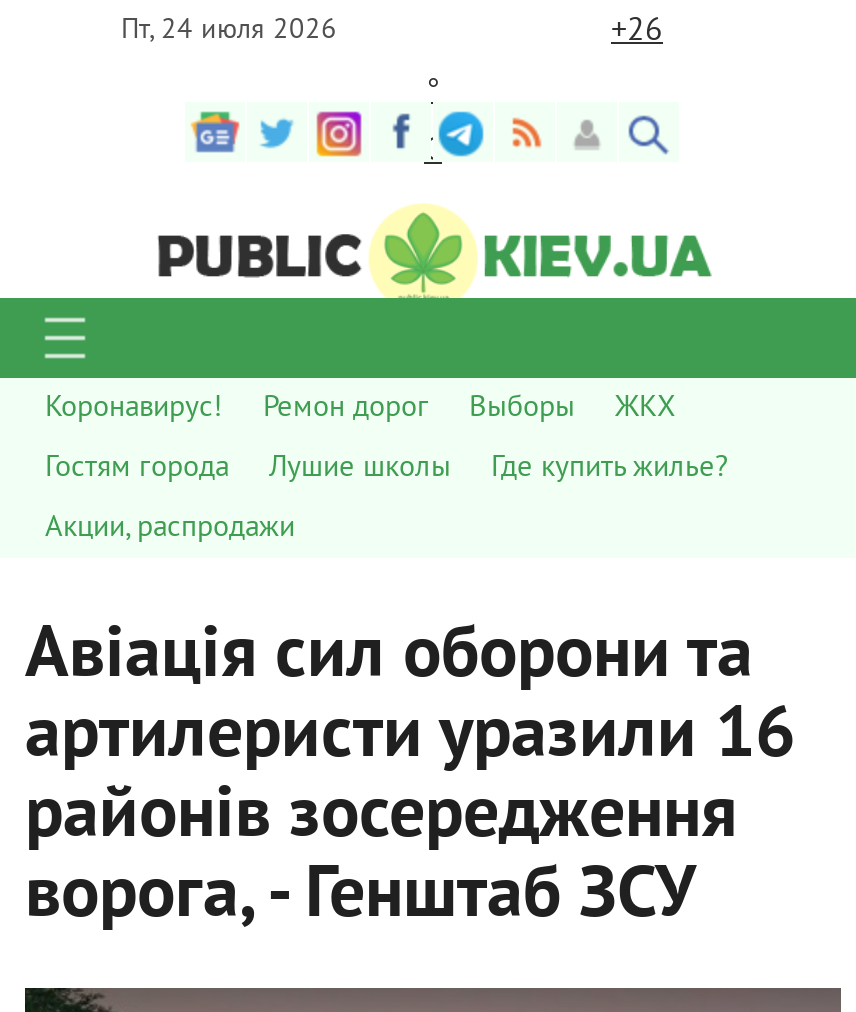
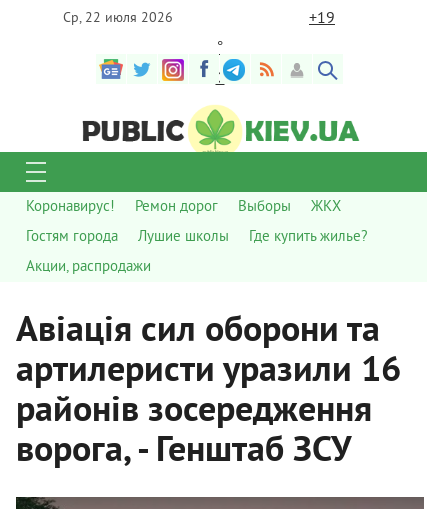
[121,14,337,48] Пт, 24 июля 2026 -> [63,10,173,27] Ср, 22 июля 2026
[611,12,663,52] +26 -> [309,9,335,29] +19

